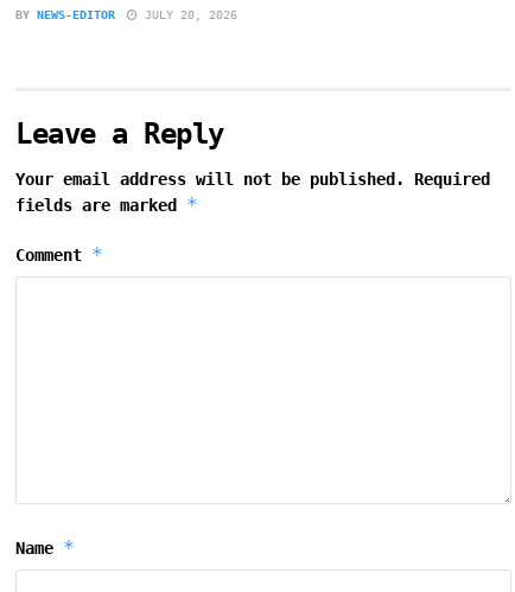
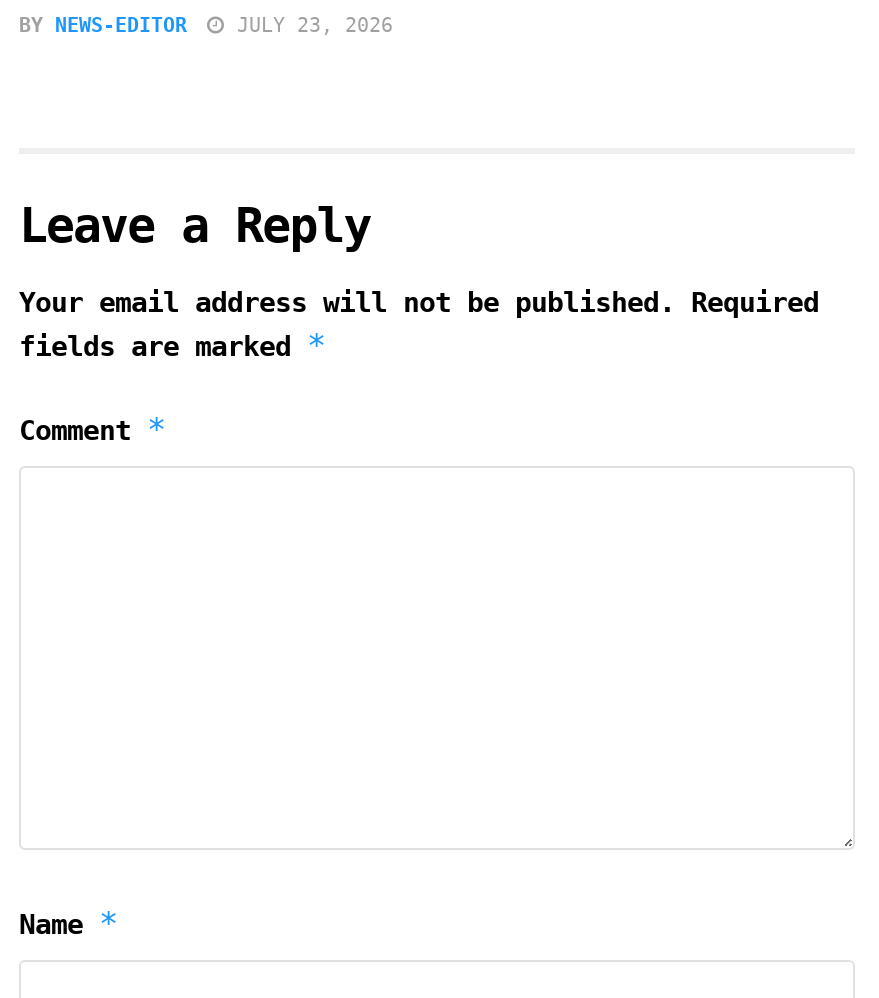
[15,8,237,21] BY NEWS-EDITOR JULY 20, 2026 -> [19,14,393,36] BY NEWS-EDITOR JULY 23, 2026

